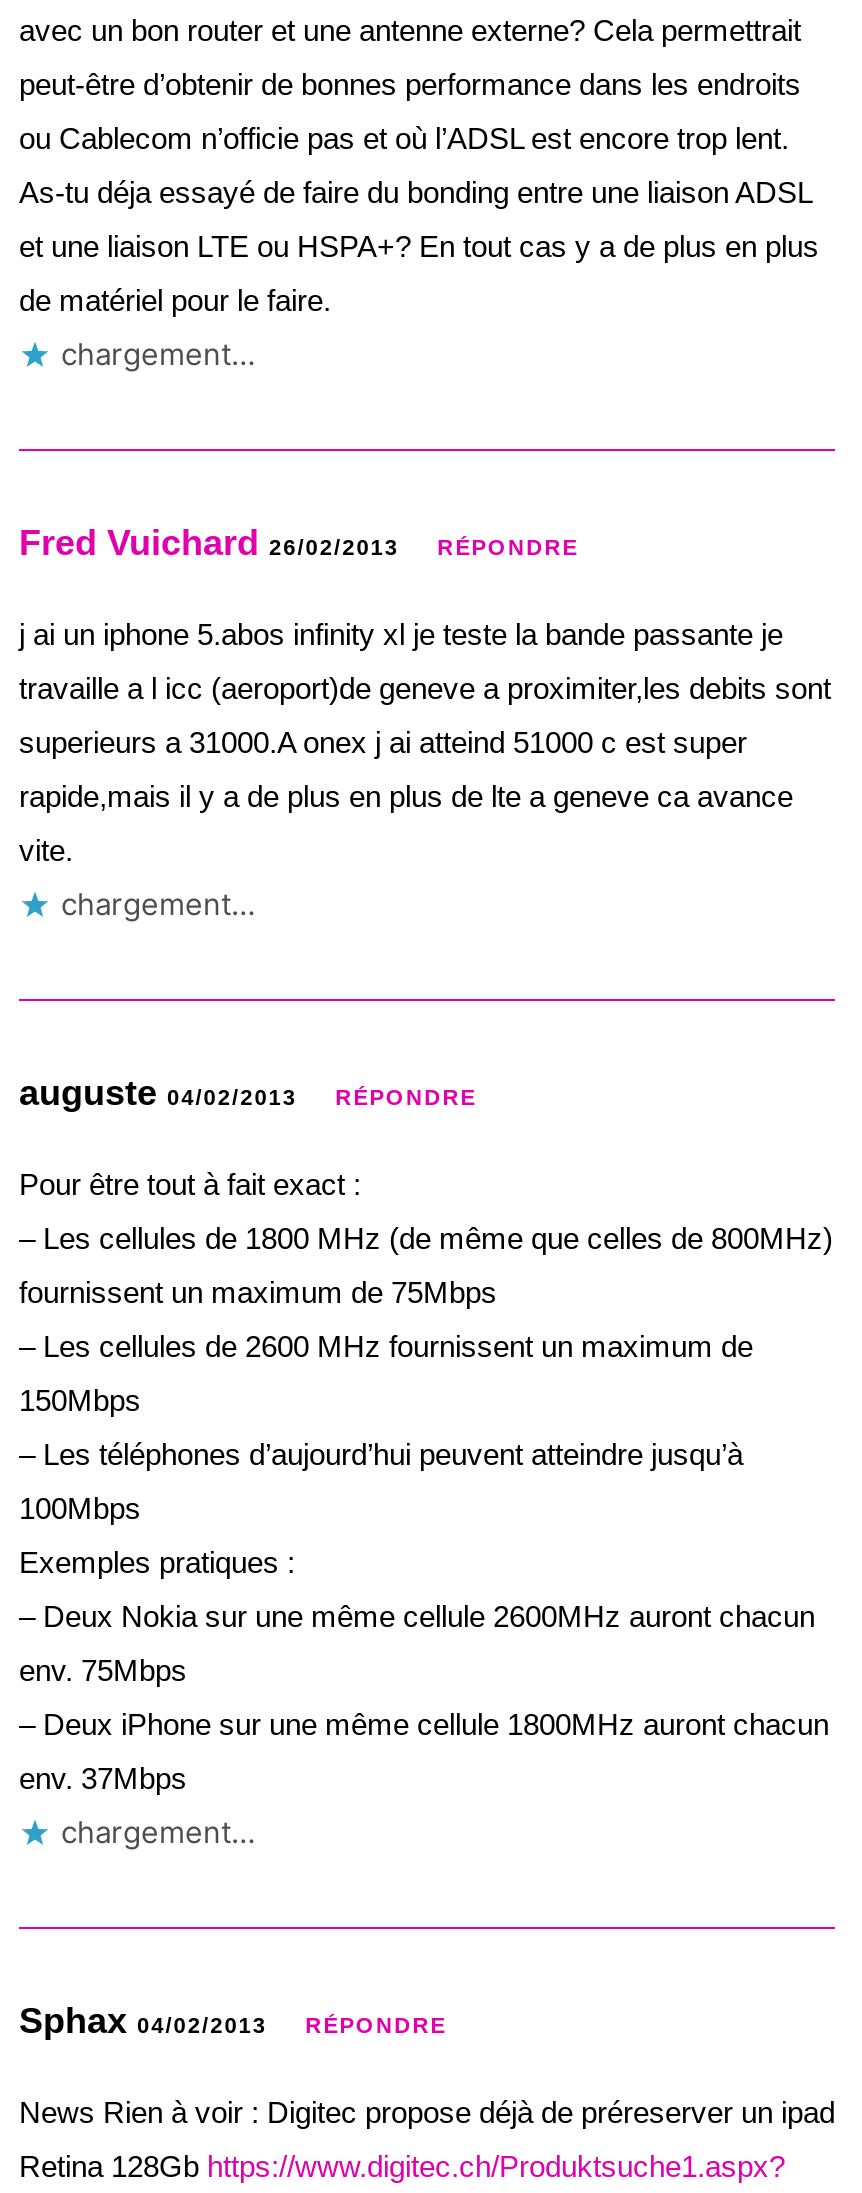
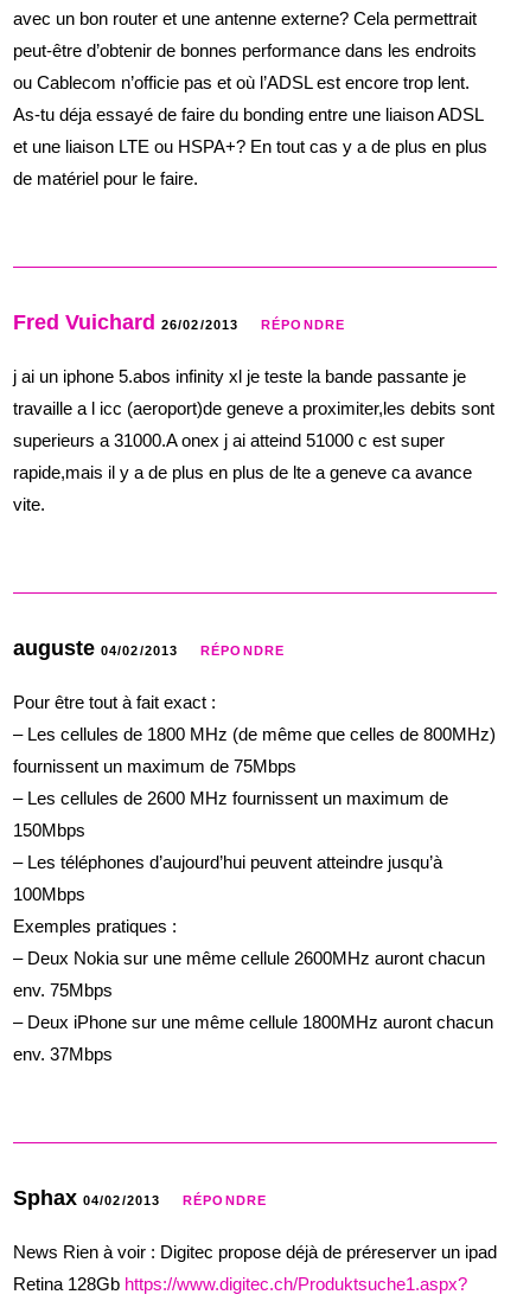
[61,335,255,373] chargement… -> none
[61,885,255,923] chargement… -> none
[61,1813,255,1851] chargement… -> none

